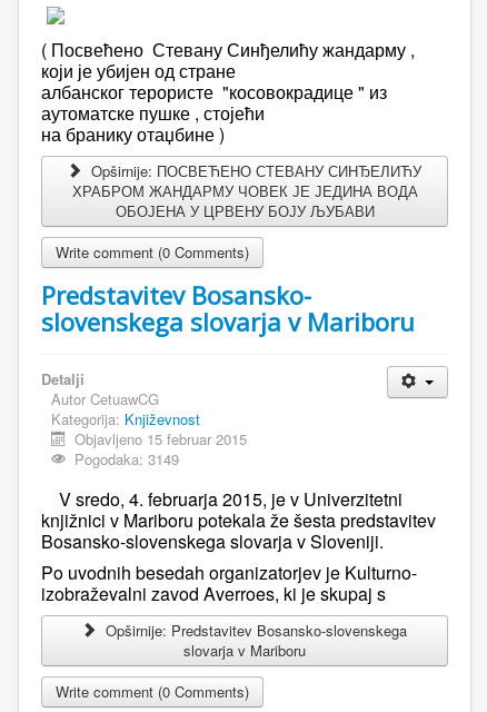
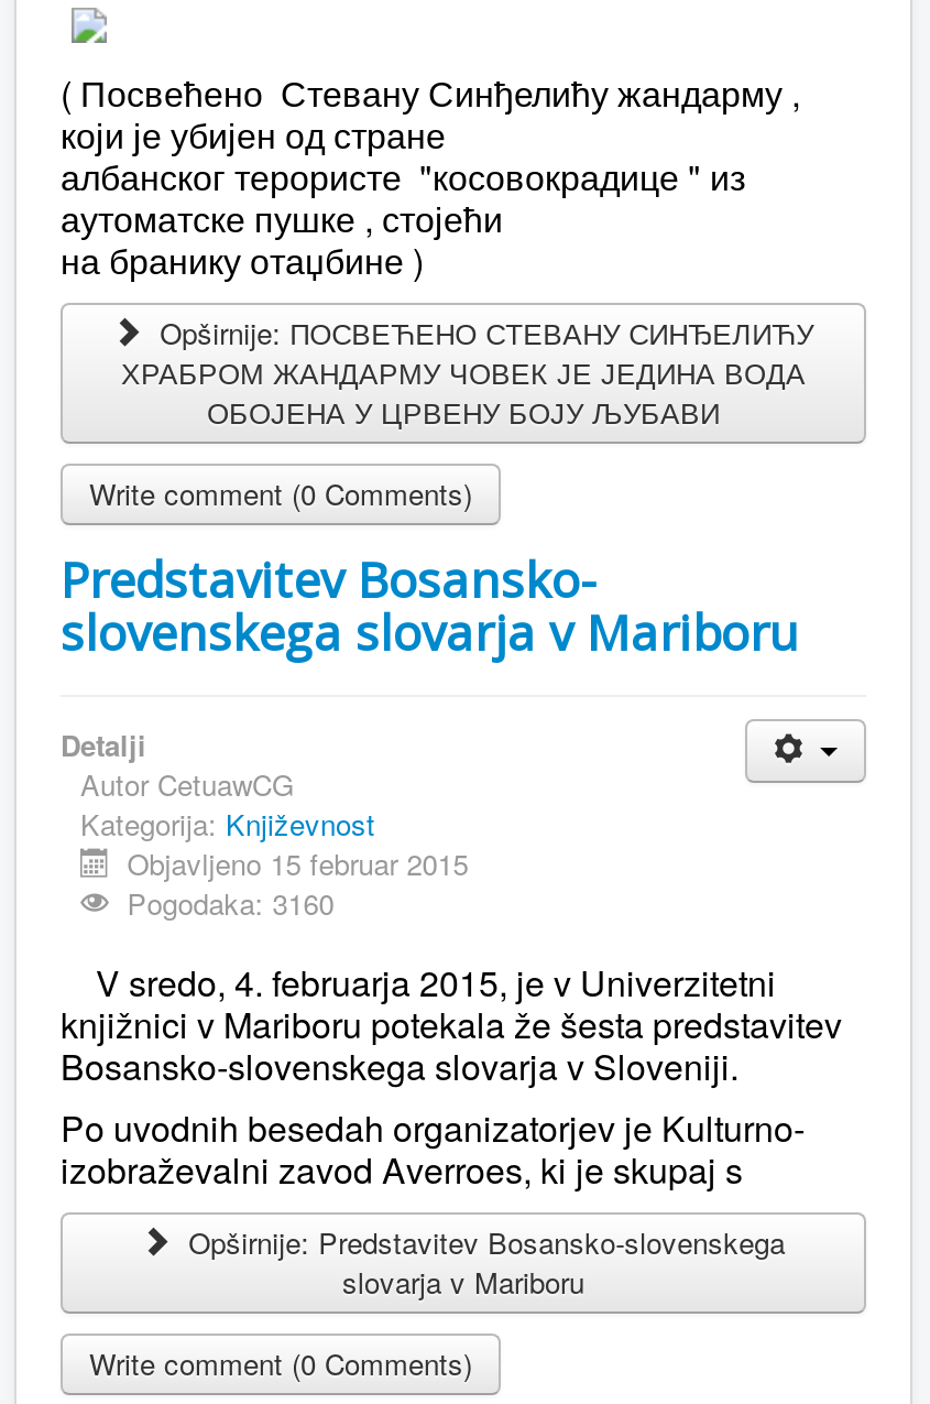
[75,448,179,470] Pogodaka: 3149 -> [127,882,334,924] Pogodaka: 3160

